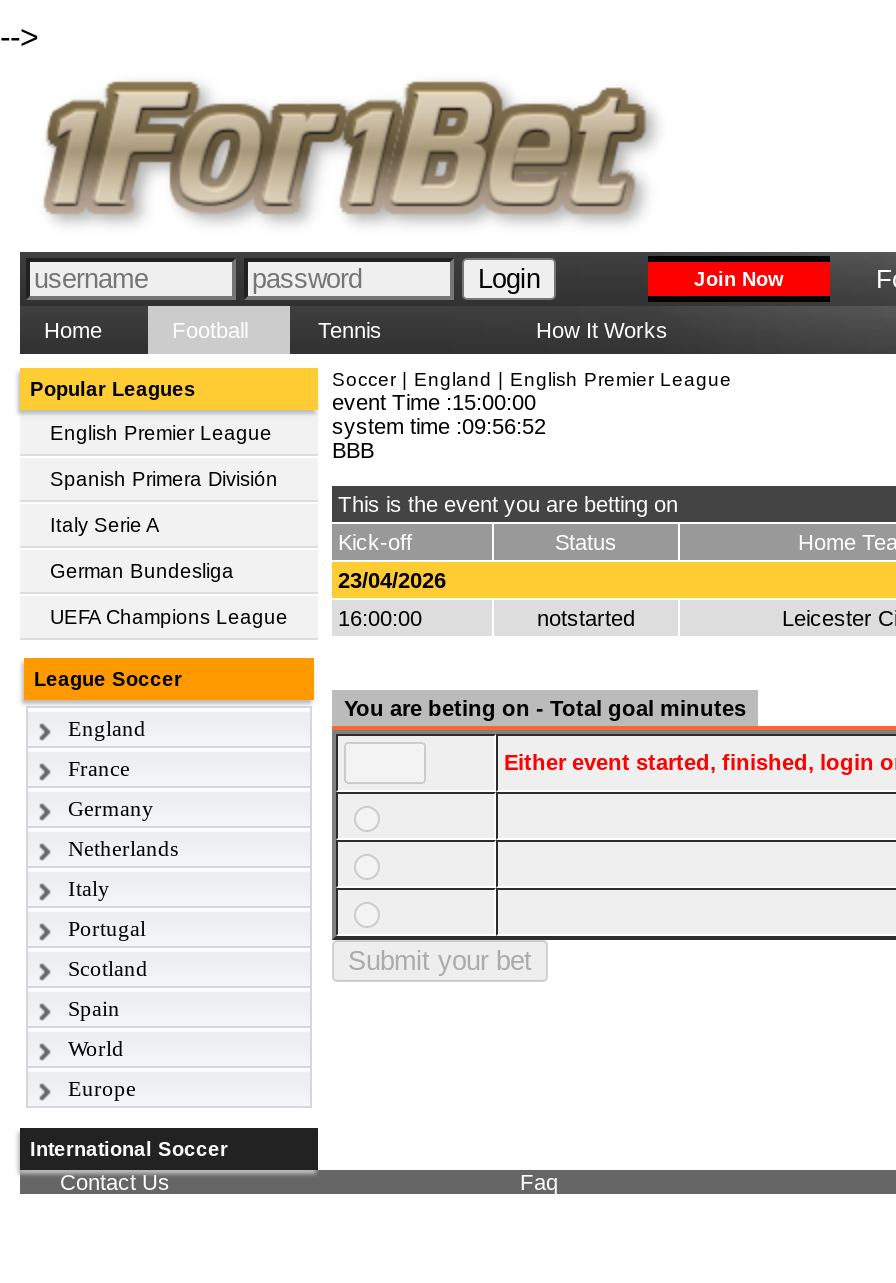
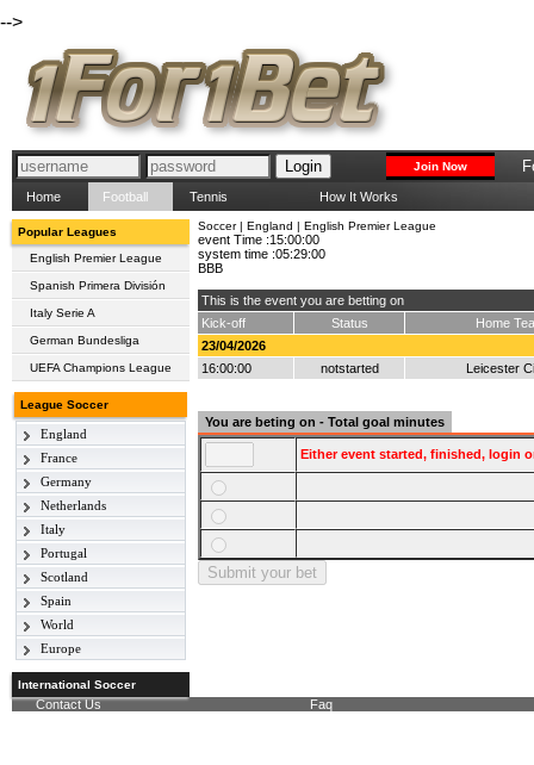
[332,414,546,438] system time :09:56:52 -> [198,247,325,261] system time :05:29:00

